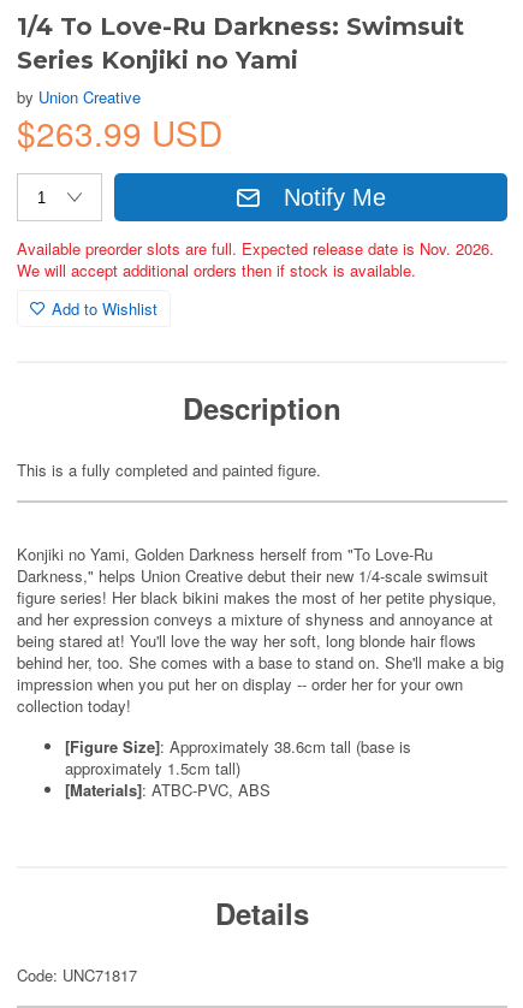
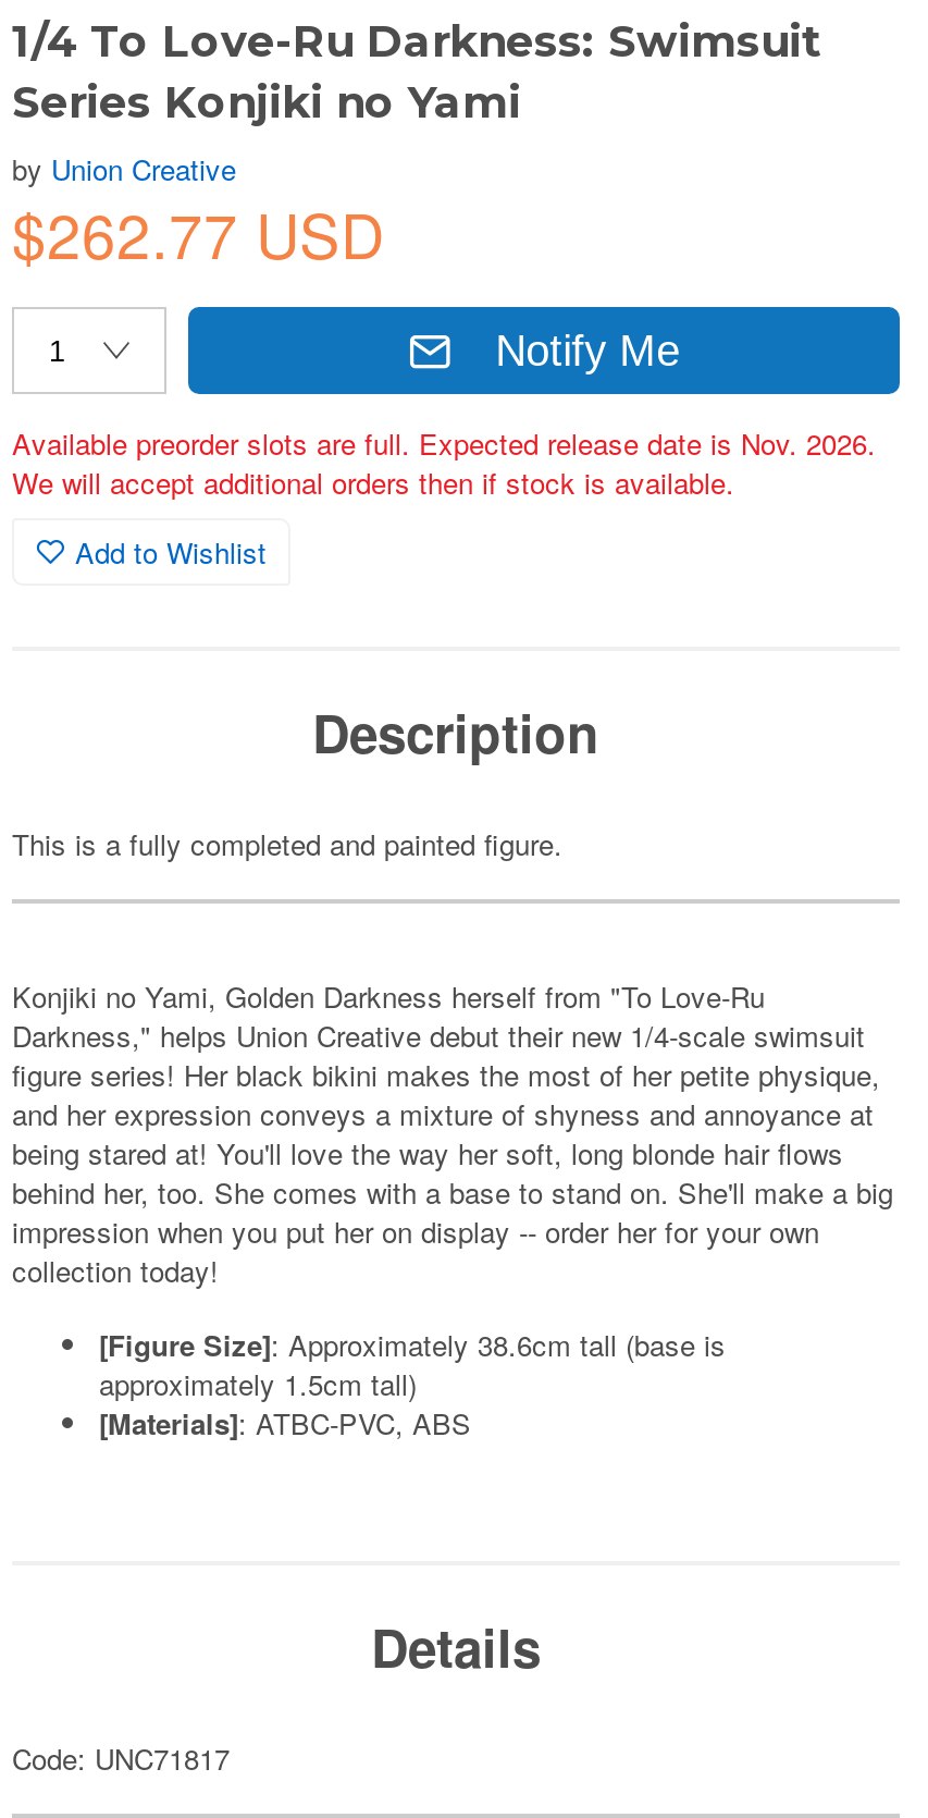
[17,108,222,156] $263.99 USD -> [12,189,384,277] $262.77 USD

